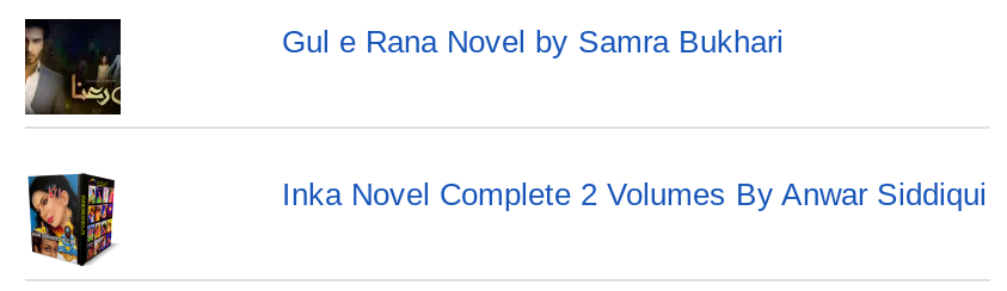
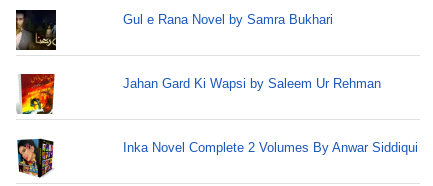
none -> [17,73,56,115] [image]
none -> [123,75,381,90] Jahan Gard Ki Wapsi by Saleem Ur Rehman

